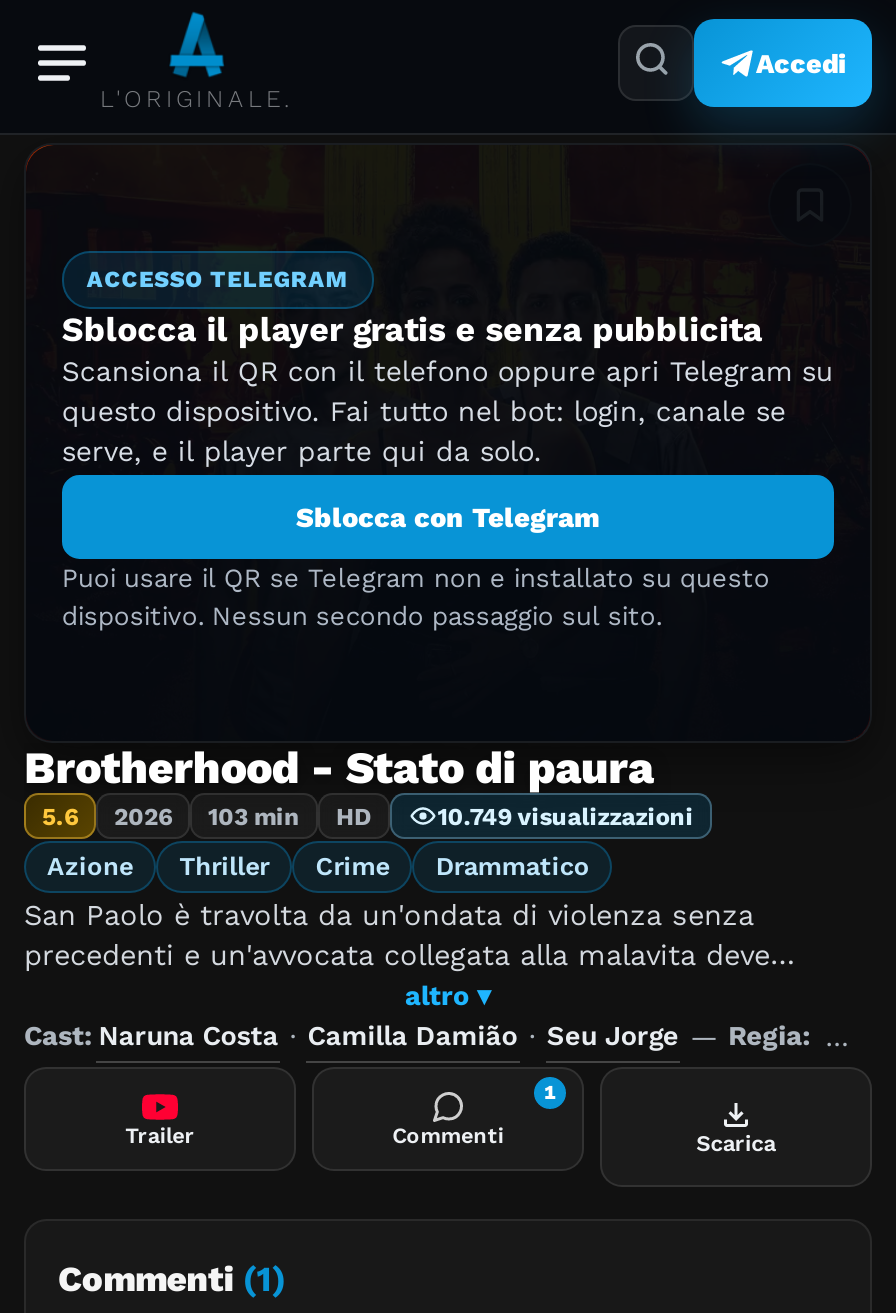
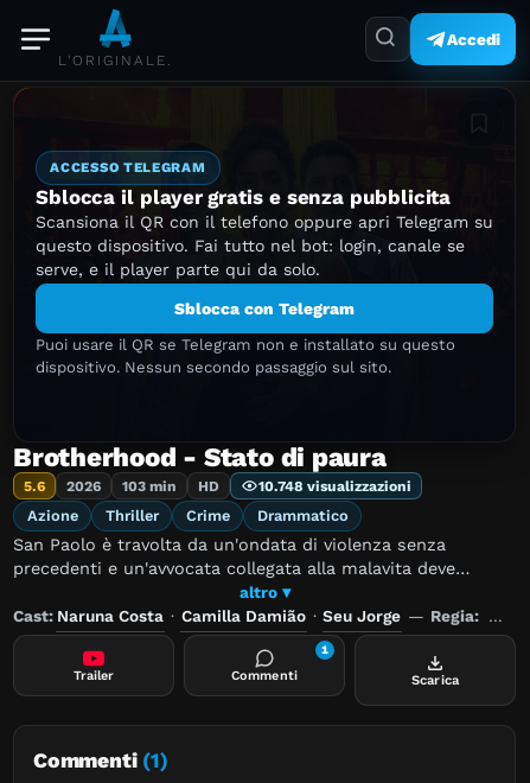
[437,802,693,830] 10.749 visualizzazioni -> [258,478,411,494] 10.748 visualizzazioni

